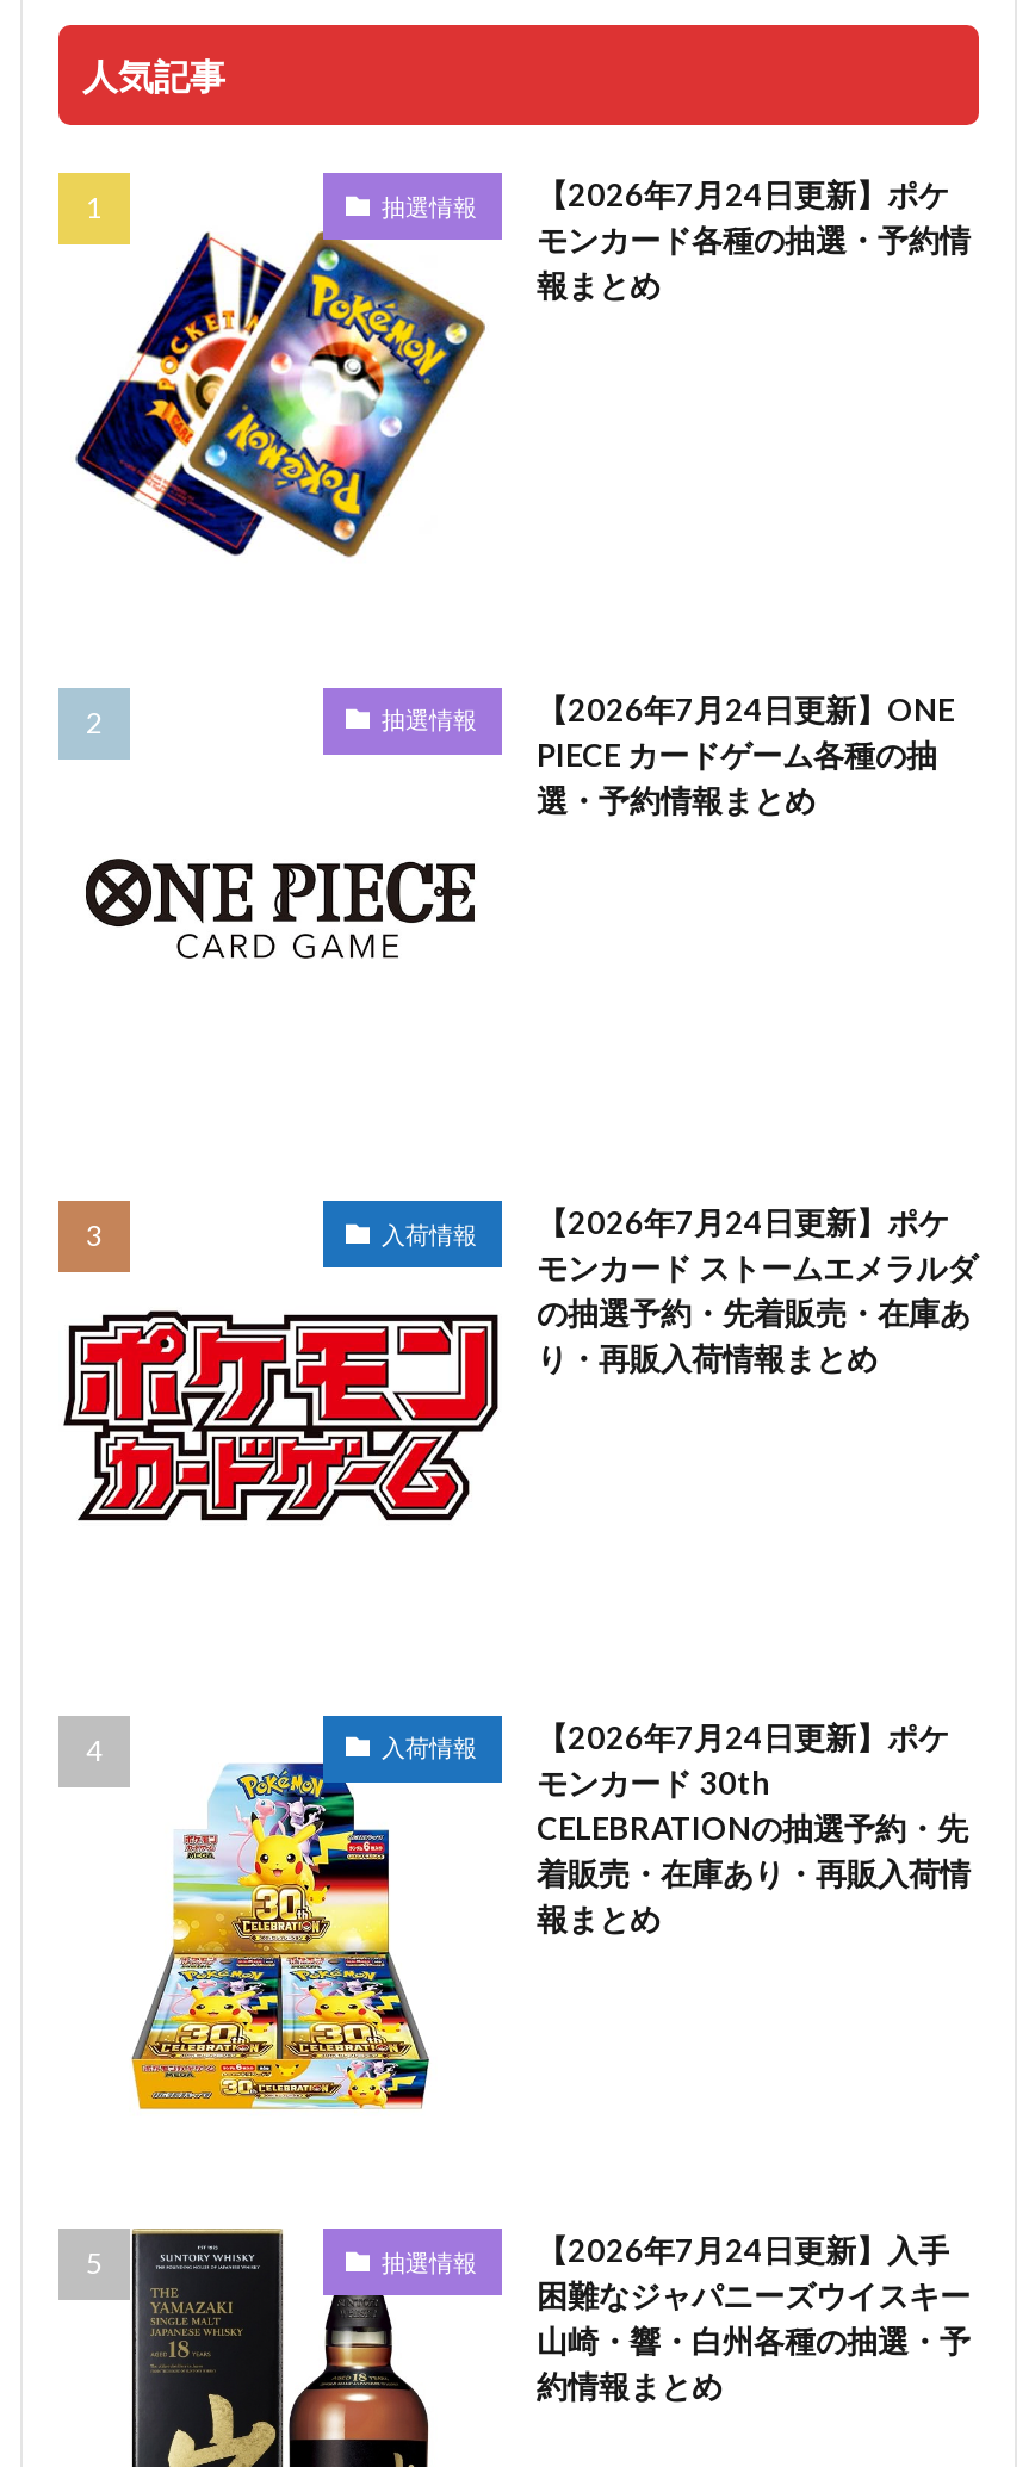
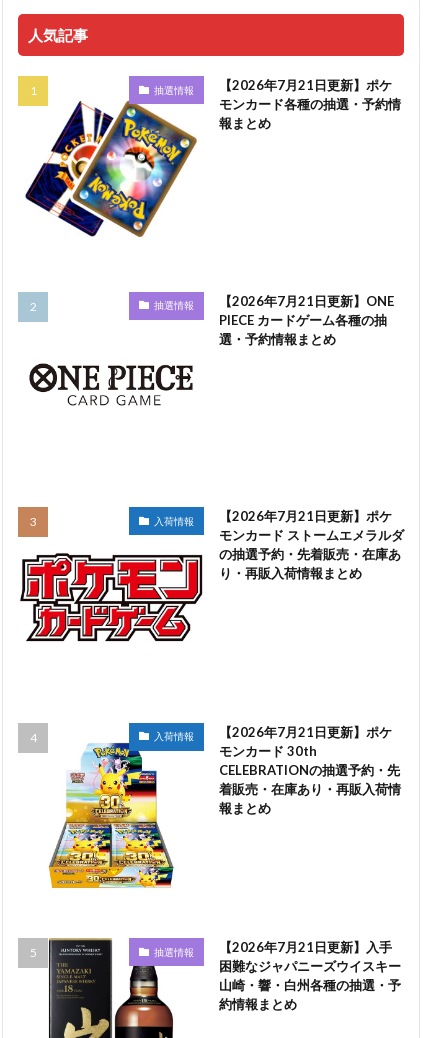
[537,175,949,213] 【2026年7月24日更新】ポケ -> [218,77,391,93] 【2026年7月21日更新】ポケ
[537,689,954,727] 【2026年7月24日更新】ONE -> [218,292,393,308] 【2026年7月21日更新】ONE
[537,1203,949,1241] 【2026年7月24日更新】ポケ -> [218,508,391,524] 【2026年7月21日更新】ポケ
[537,1717,949,1755] 【2026年7月24日更新】ポケ -> [218,723,391,739] 【2026年7月21日更新】ポケ
[537,2231,949,2269] 【2026年7月24日更新】入手 -> [218,939,391,955] 【2026年7月21日更新】入手

